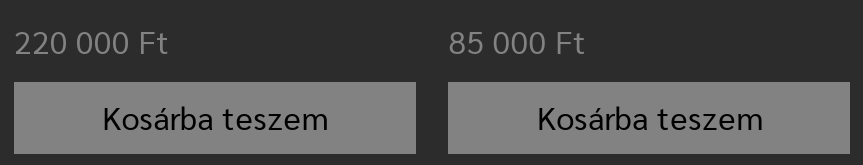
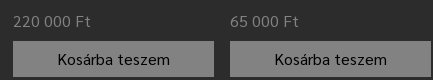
[449,20,587,62] 85 000 Ft -> [230,10,299,31] 65 000 Ft

